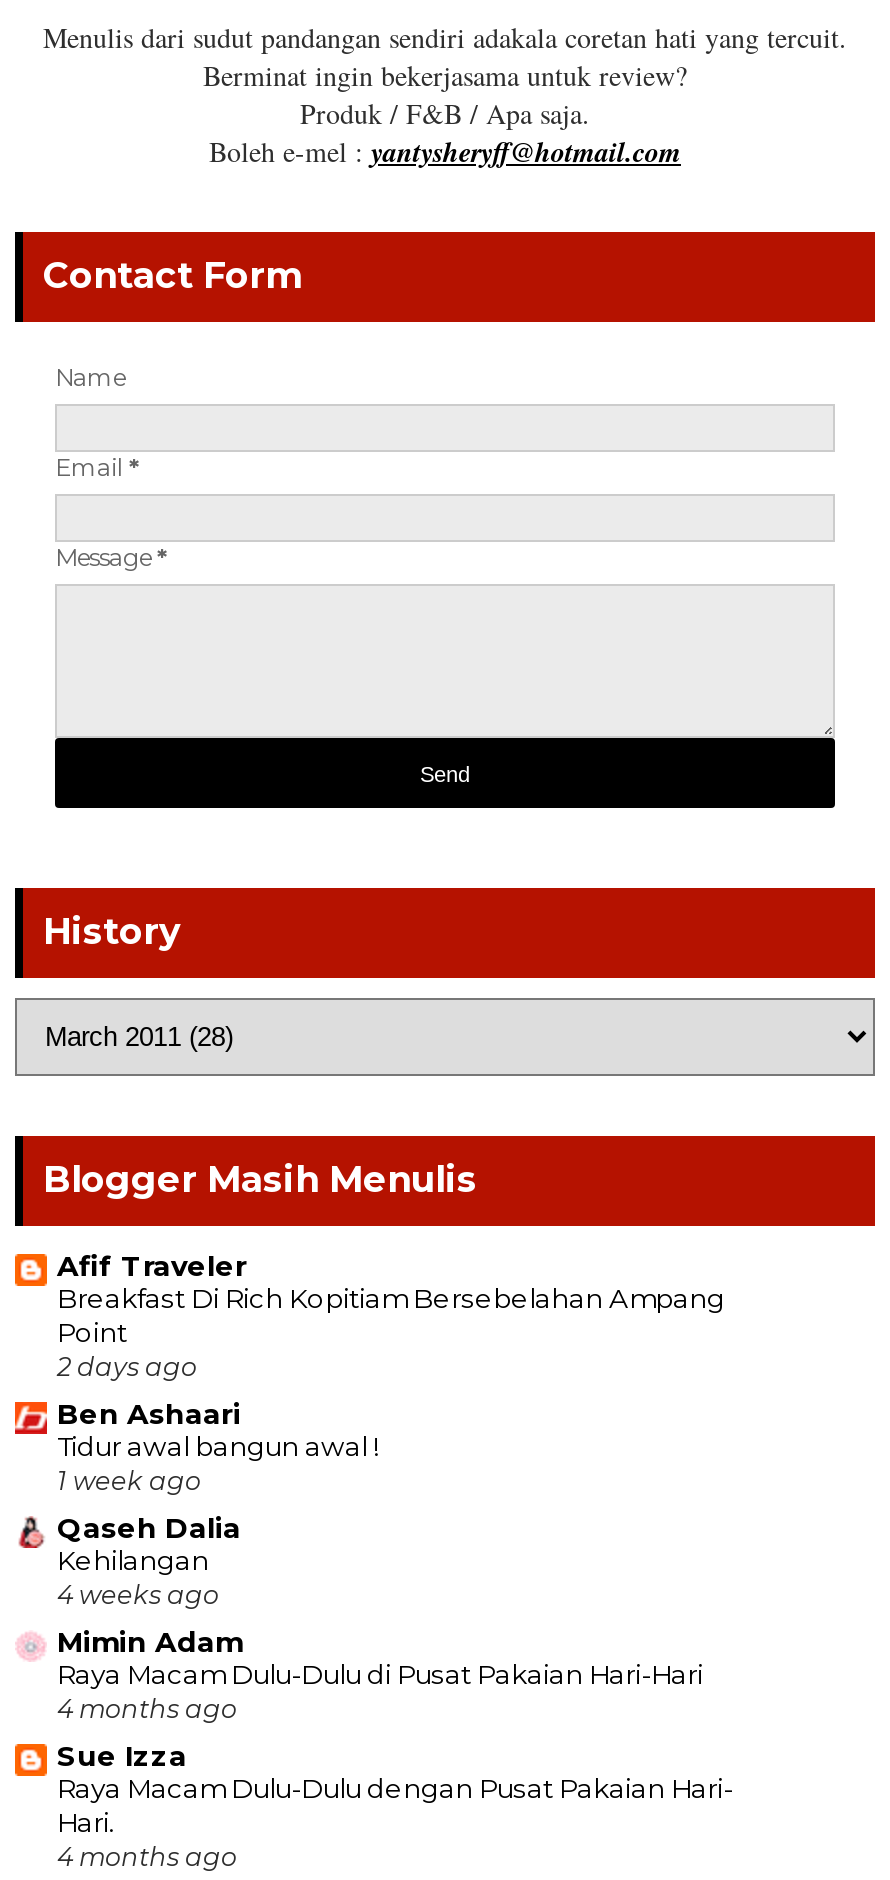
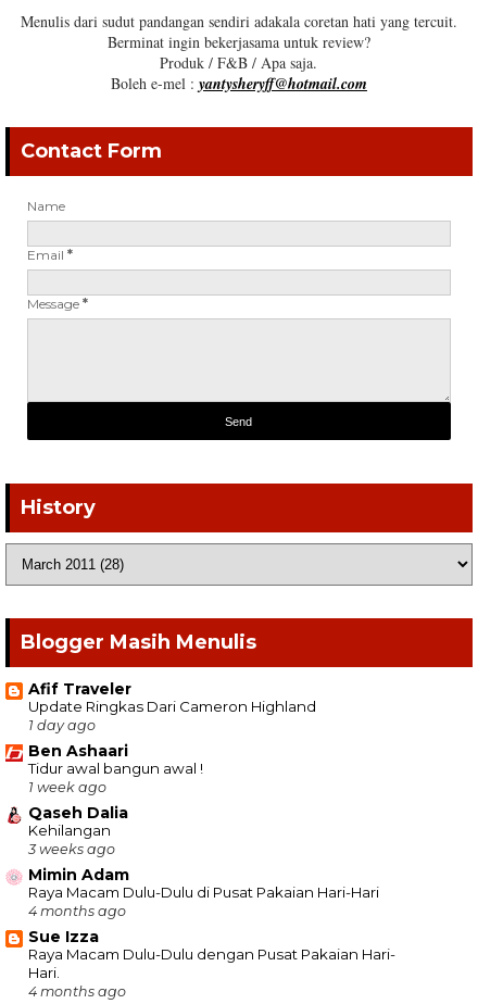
[57,1282,725,1382] Breakfast Di Rich Kopitiam Bersebelahan Ampang | Point | 2 days ago -> [28,698,316,734] Update Ringkas Dari Cameron Highland | 1 day ago
[57,1580,219,1610] 4 weeks ago -> [28,841,115,858] 3 weeks ago

